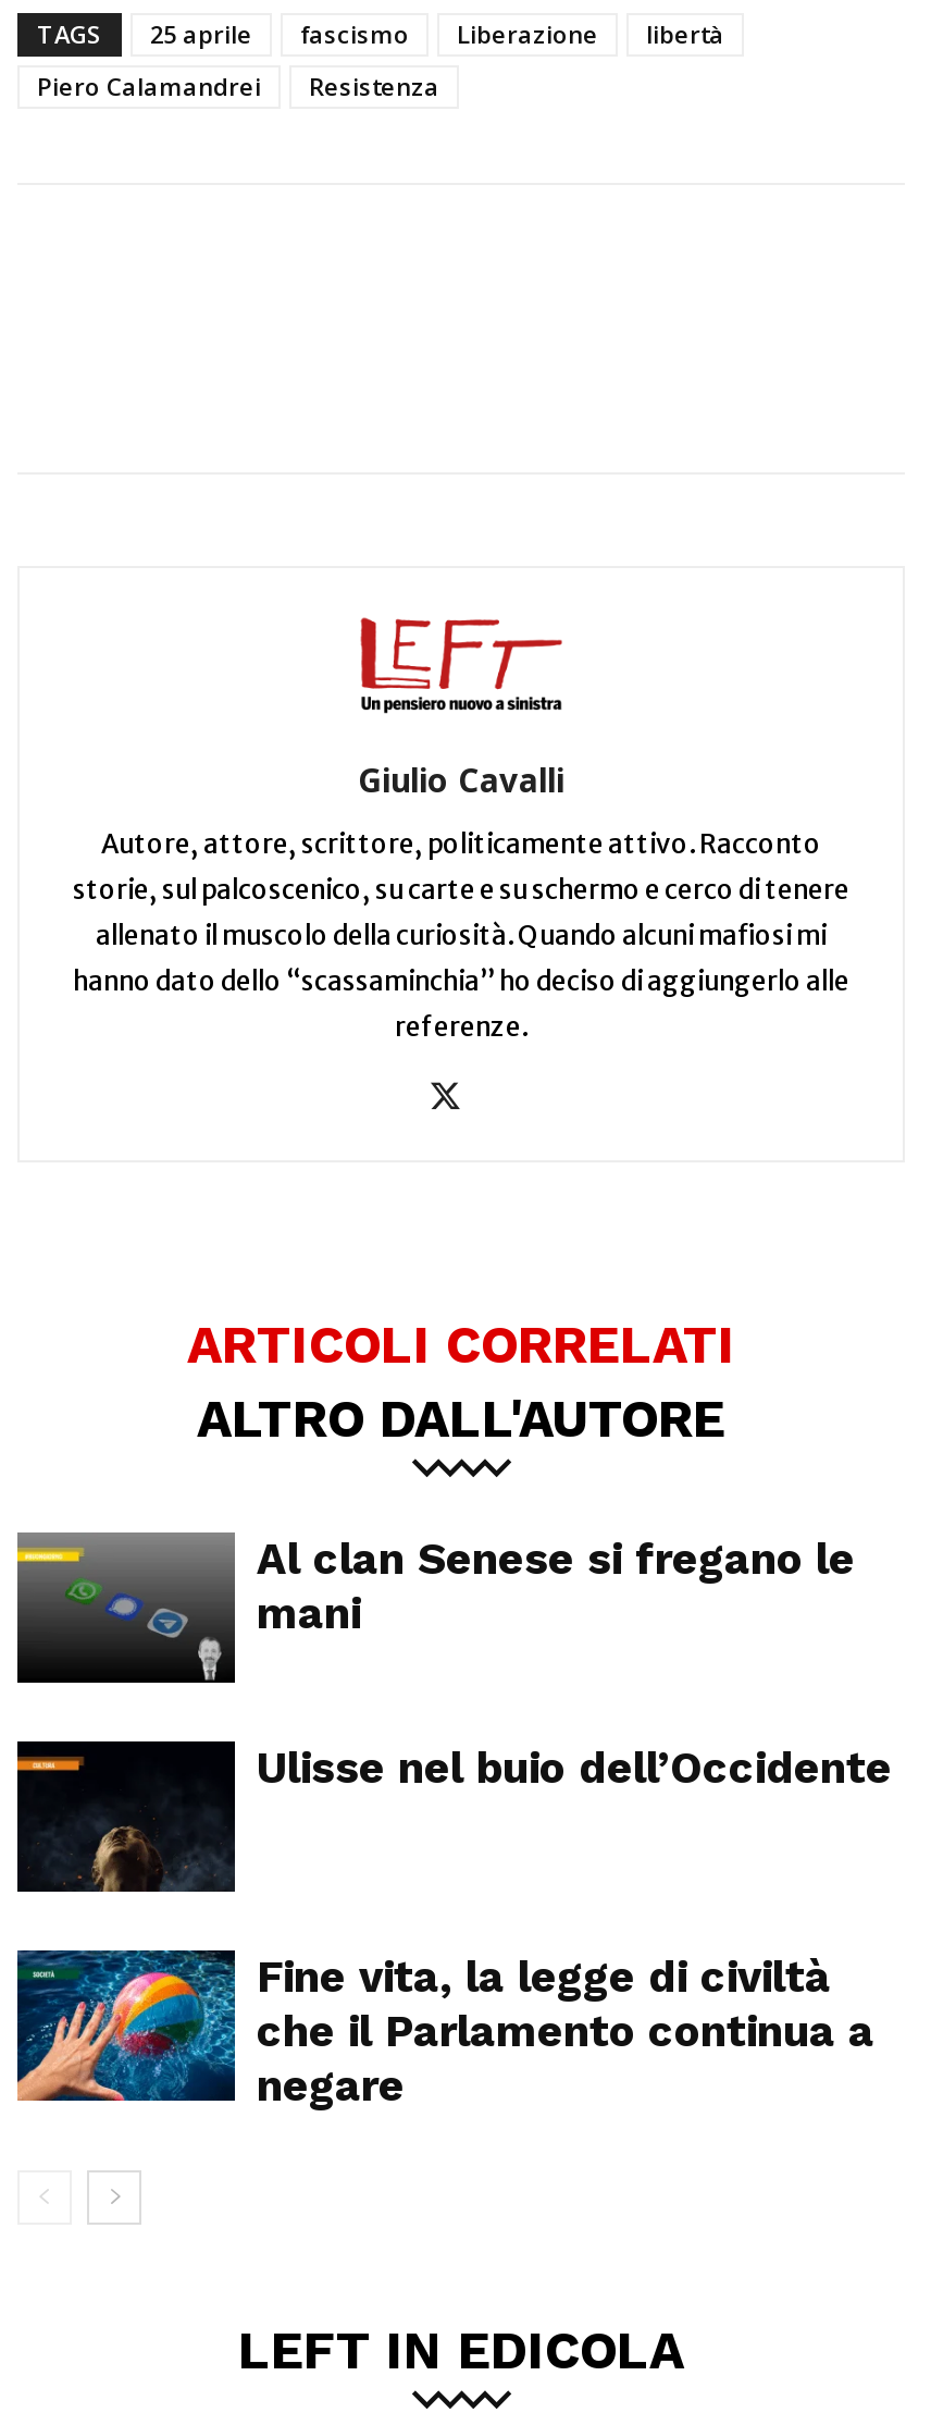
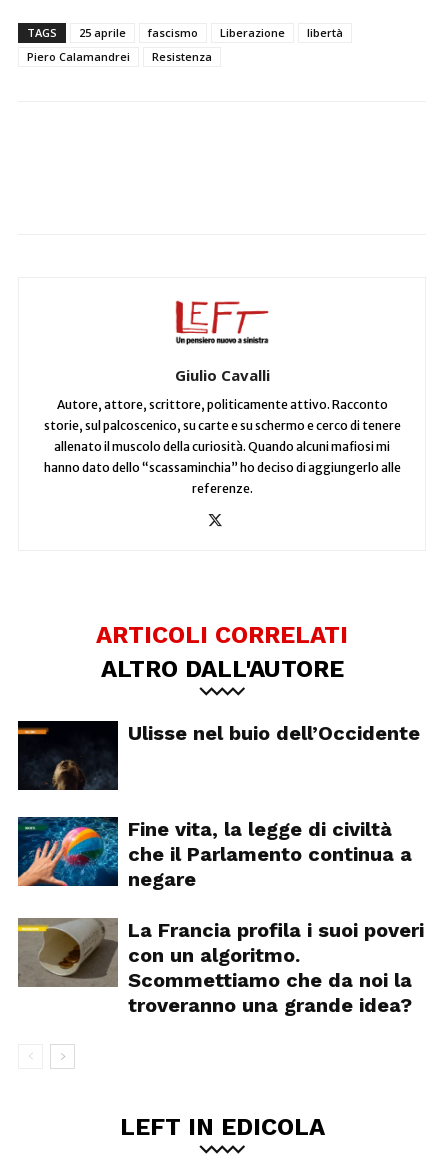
[15,1532,855,1685] [image] | Al clan Senese si fregano le | mani -> none
moved [22,1741,892,2111] -> [20,721,420,891]: [image] | Ulisse nel buio dell’Occidente | Fine vita, la legge di civiltà | che il Parlamento continua a | negare
none -> [17,917,424,1017] [image] | La Francia profila i suoi poveri | con un algoritmo. | Scommettiamo che da noi la | troveranno una grande idea?

